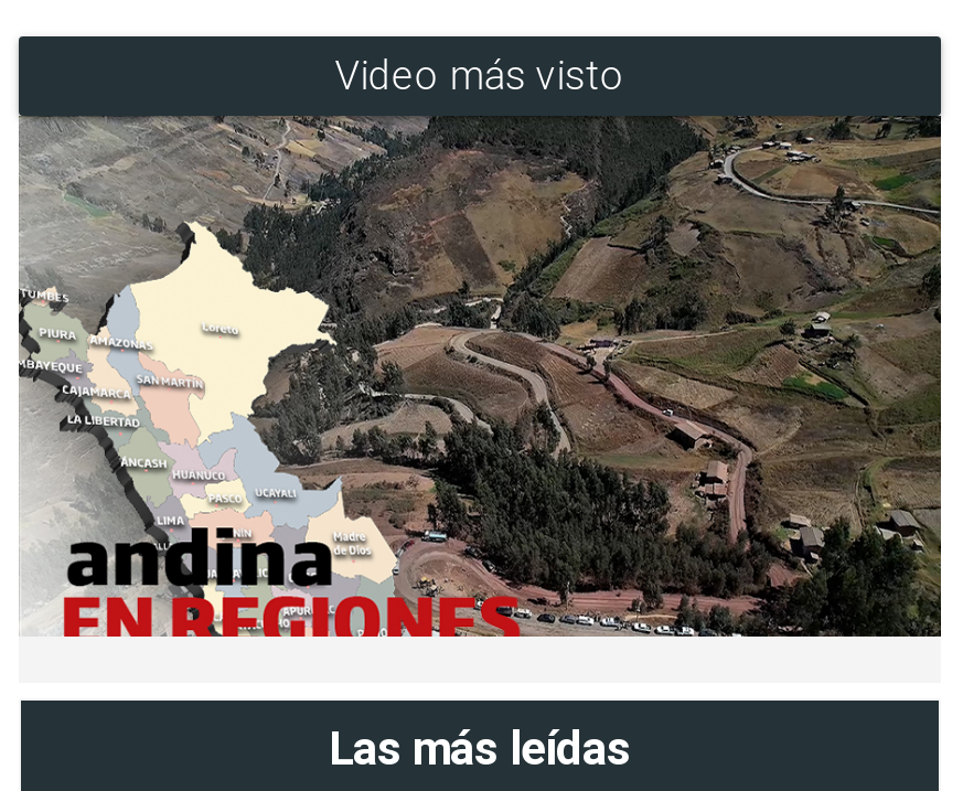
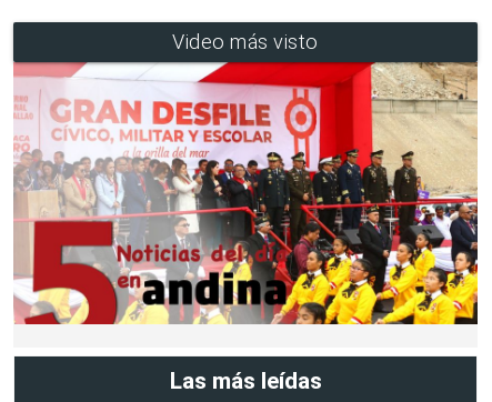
[17,116,943,639] [image] -> [13,61,479,325] [image]

